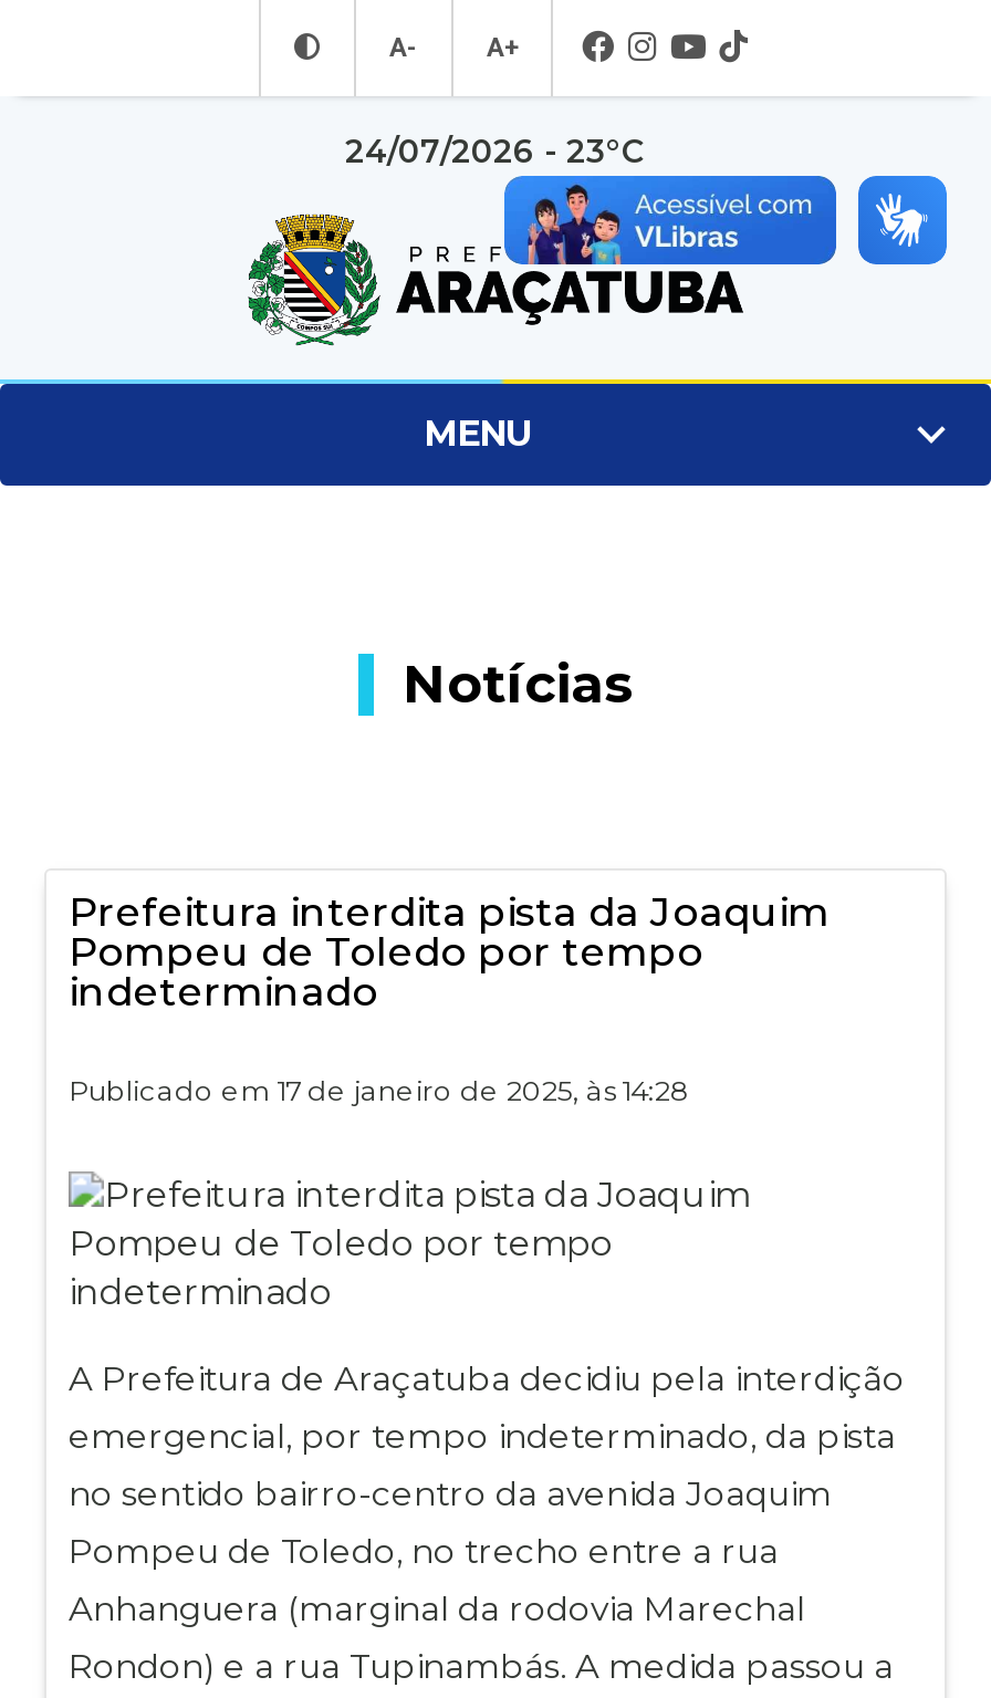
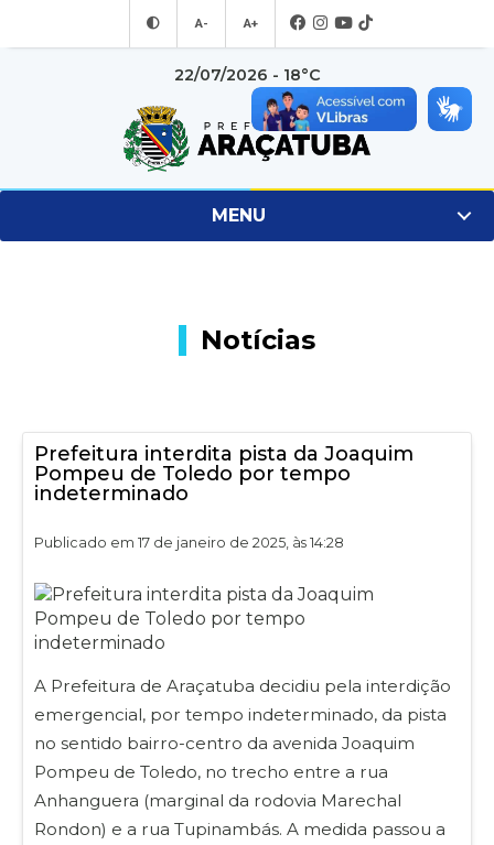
[345,132,646,171] 24/07/2026 - 23°C -> [174,65,320,85] 22/07/2026 - 18°C

